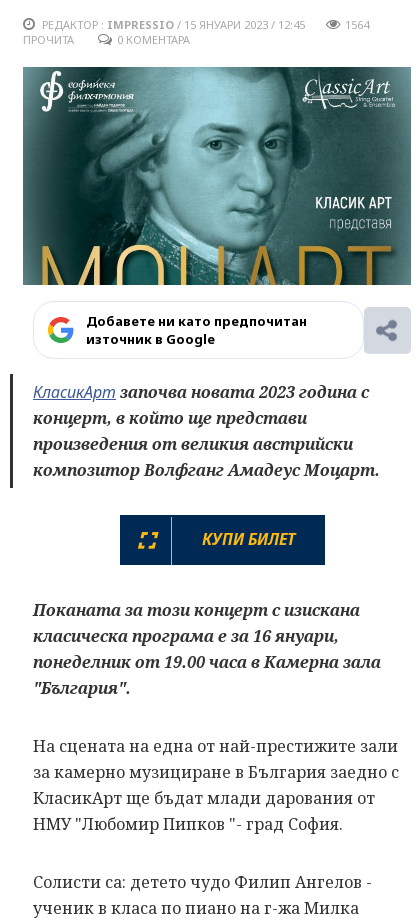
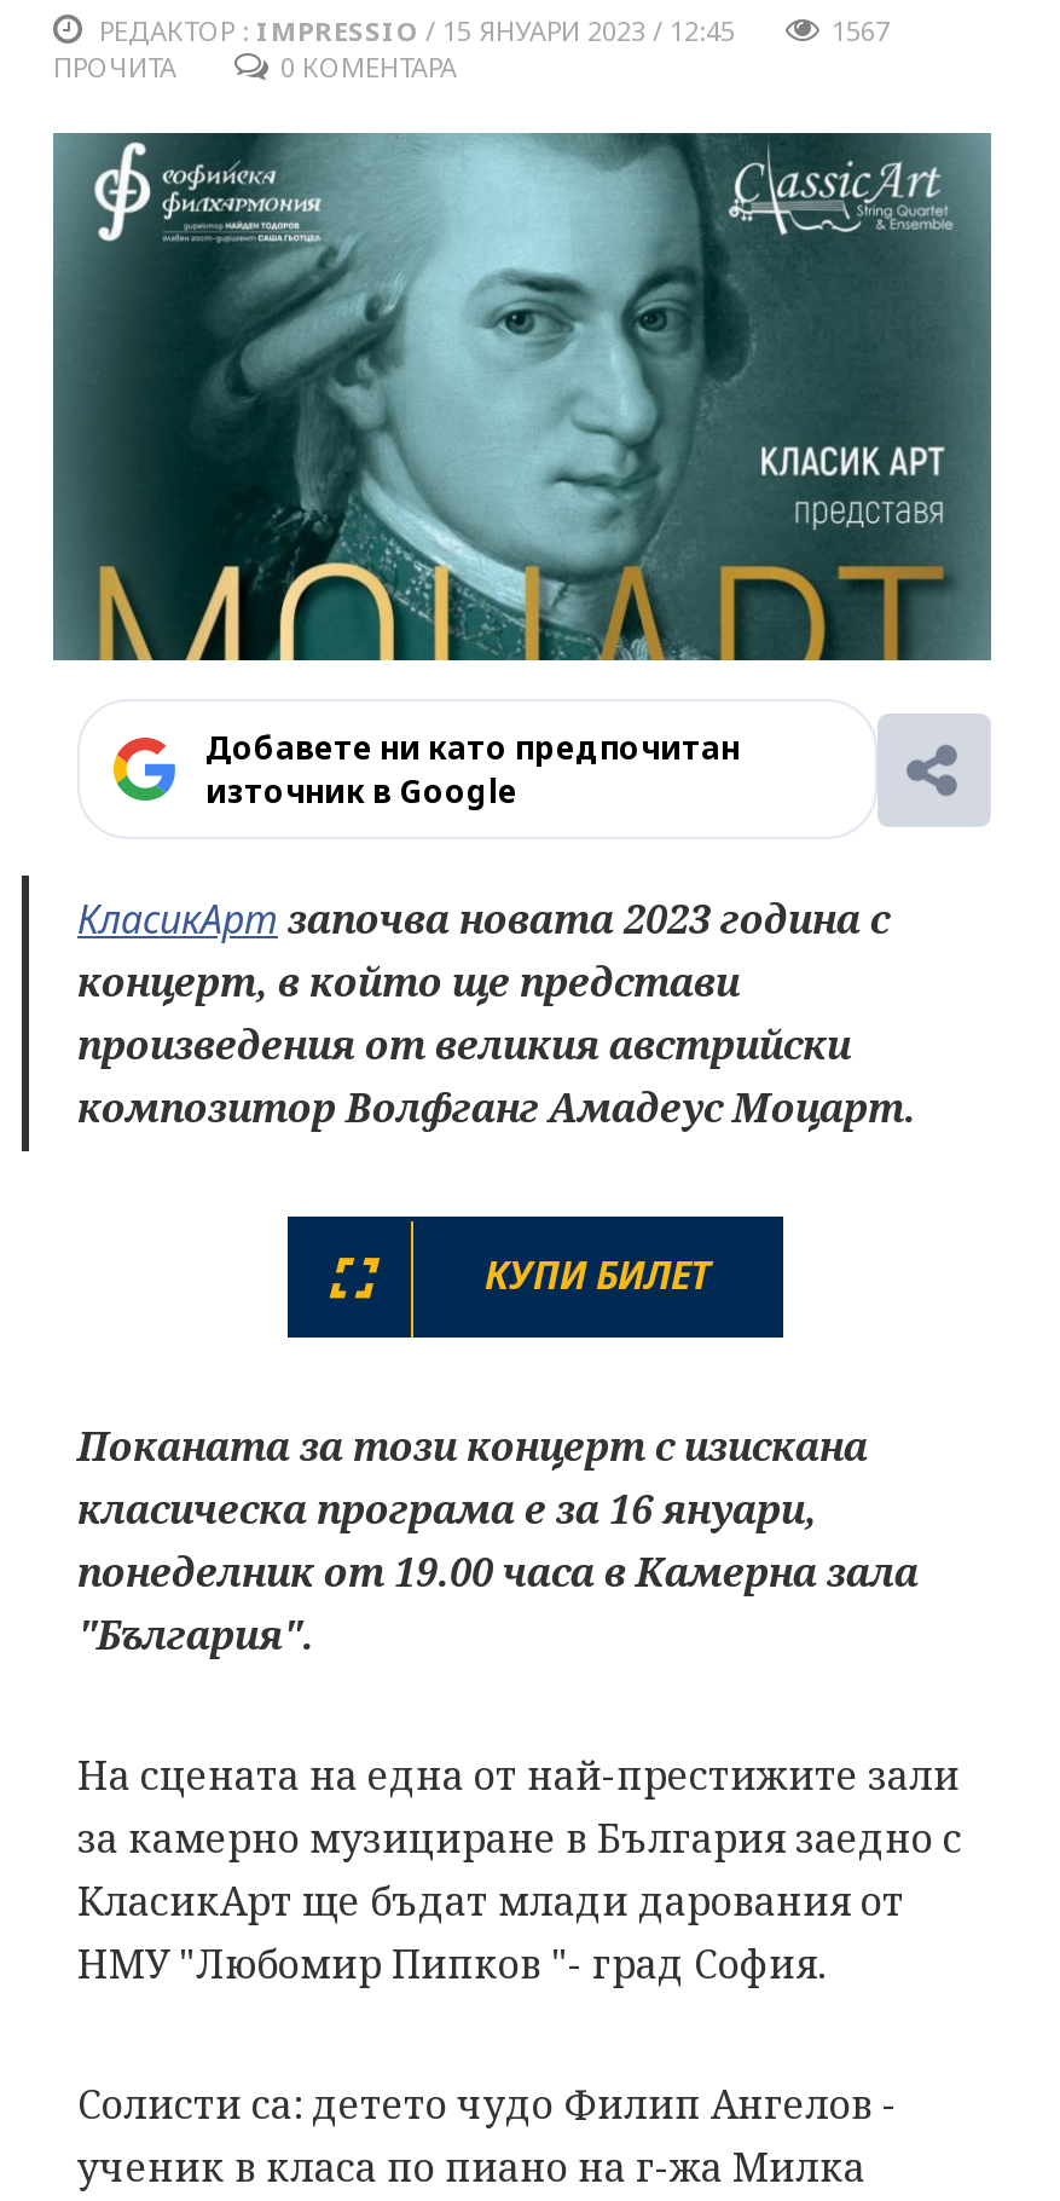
[345,17,369,32] 1564 -> [832,12,890,48] 1567

